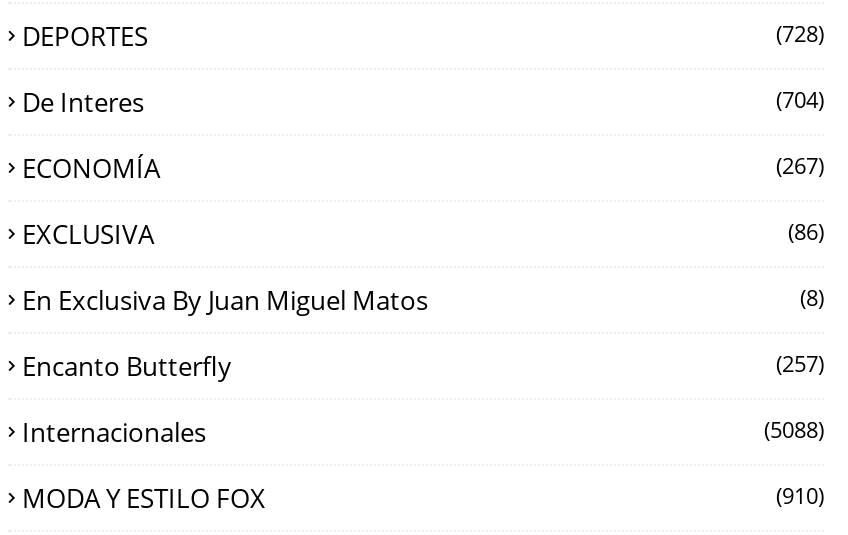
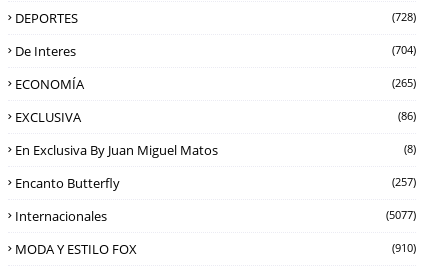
[776,149,824,179] (267) -> [392,75,416,90] (265)
[764,413,824,443] (5088) -> [386,207,416,222] (5077)

